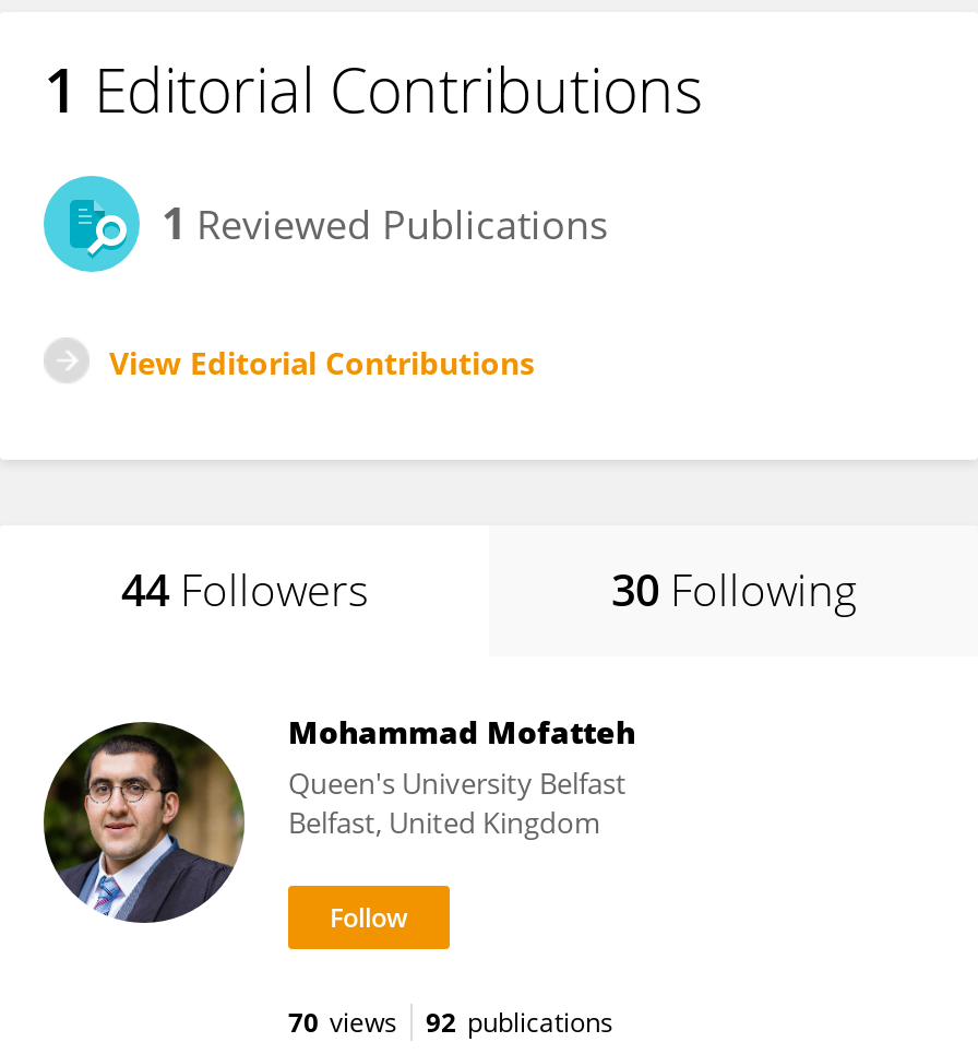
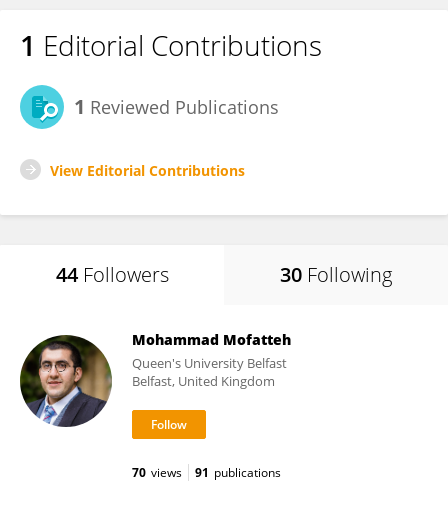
[426,1004,613,1041] 92 publications -> [195,464,281,481] 91 publications

